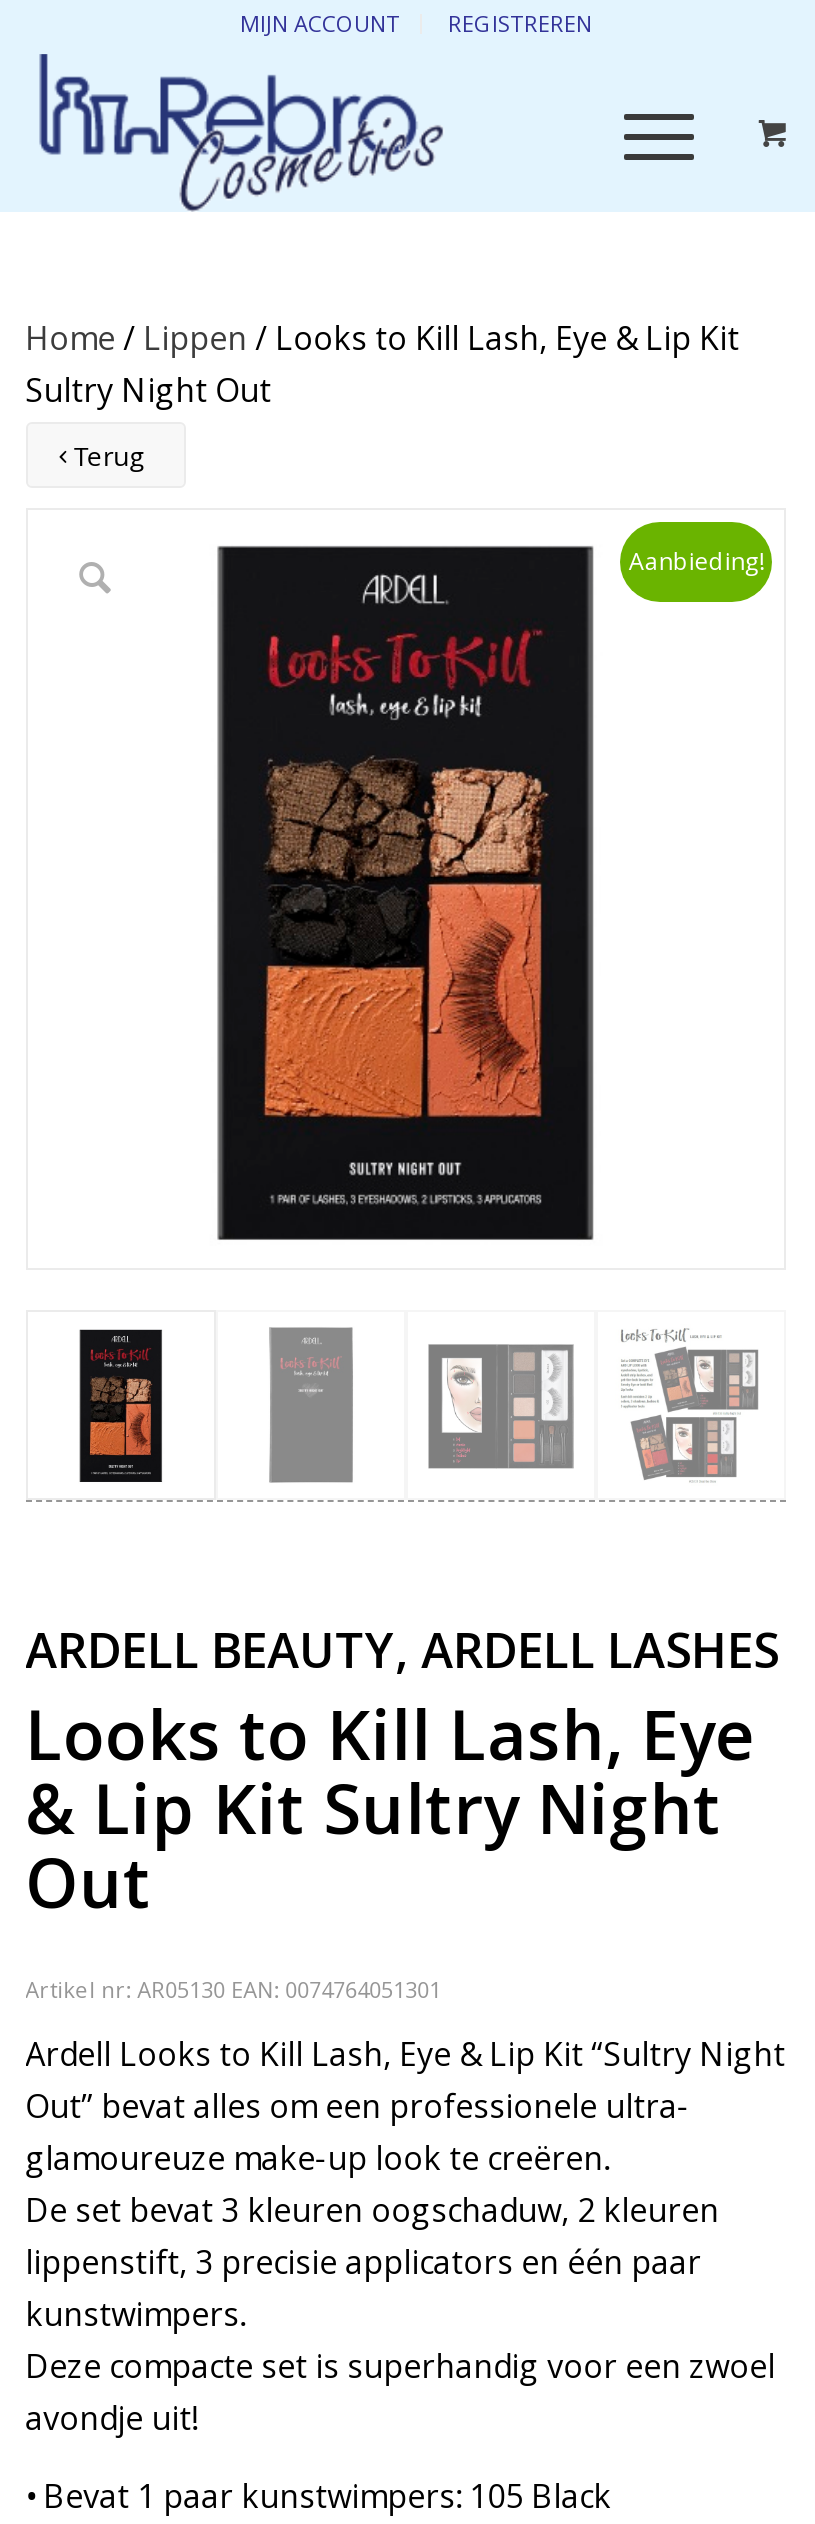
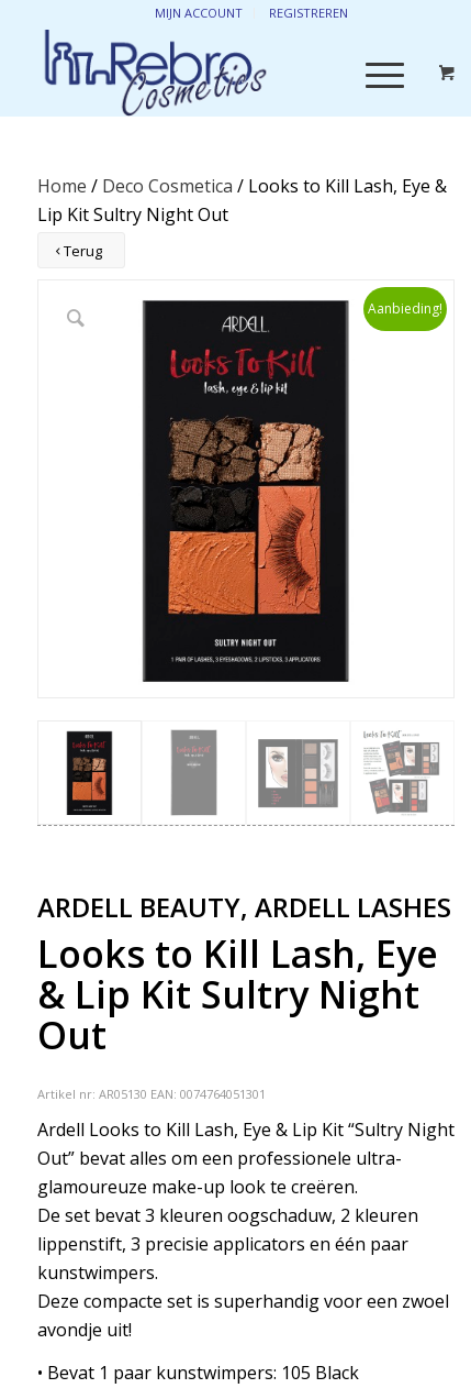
[25,316,739,412] Home / Lippen / Looks to Kill Lash, Eye & Lip Kit | Sultry Night Out -> [37,174,446,227] Home / Deco Cosmetica / Looks to Kill Lash, Eye & | Lip Kit Sultry Night Out

